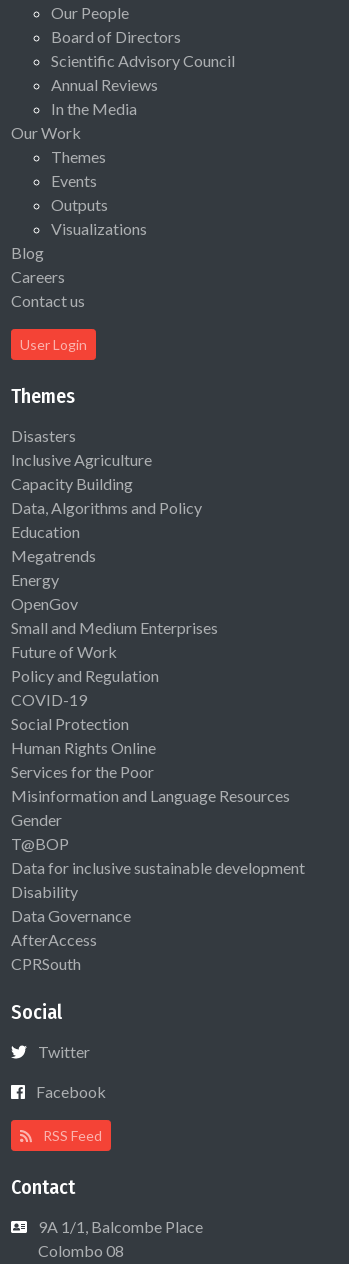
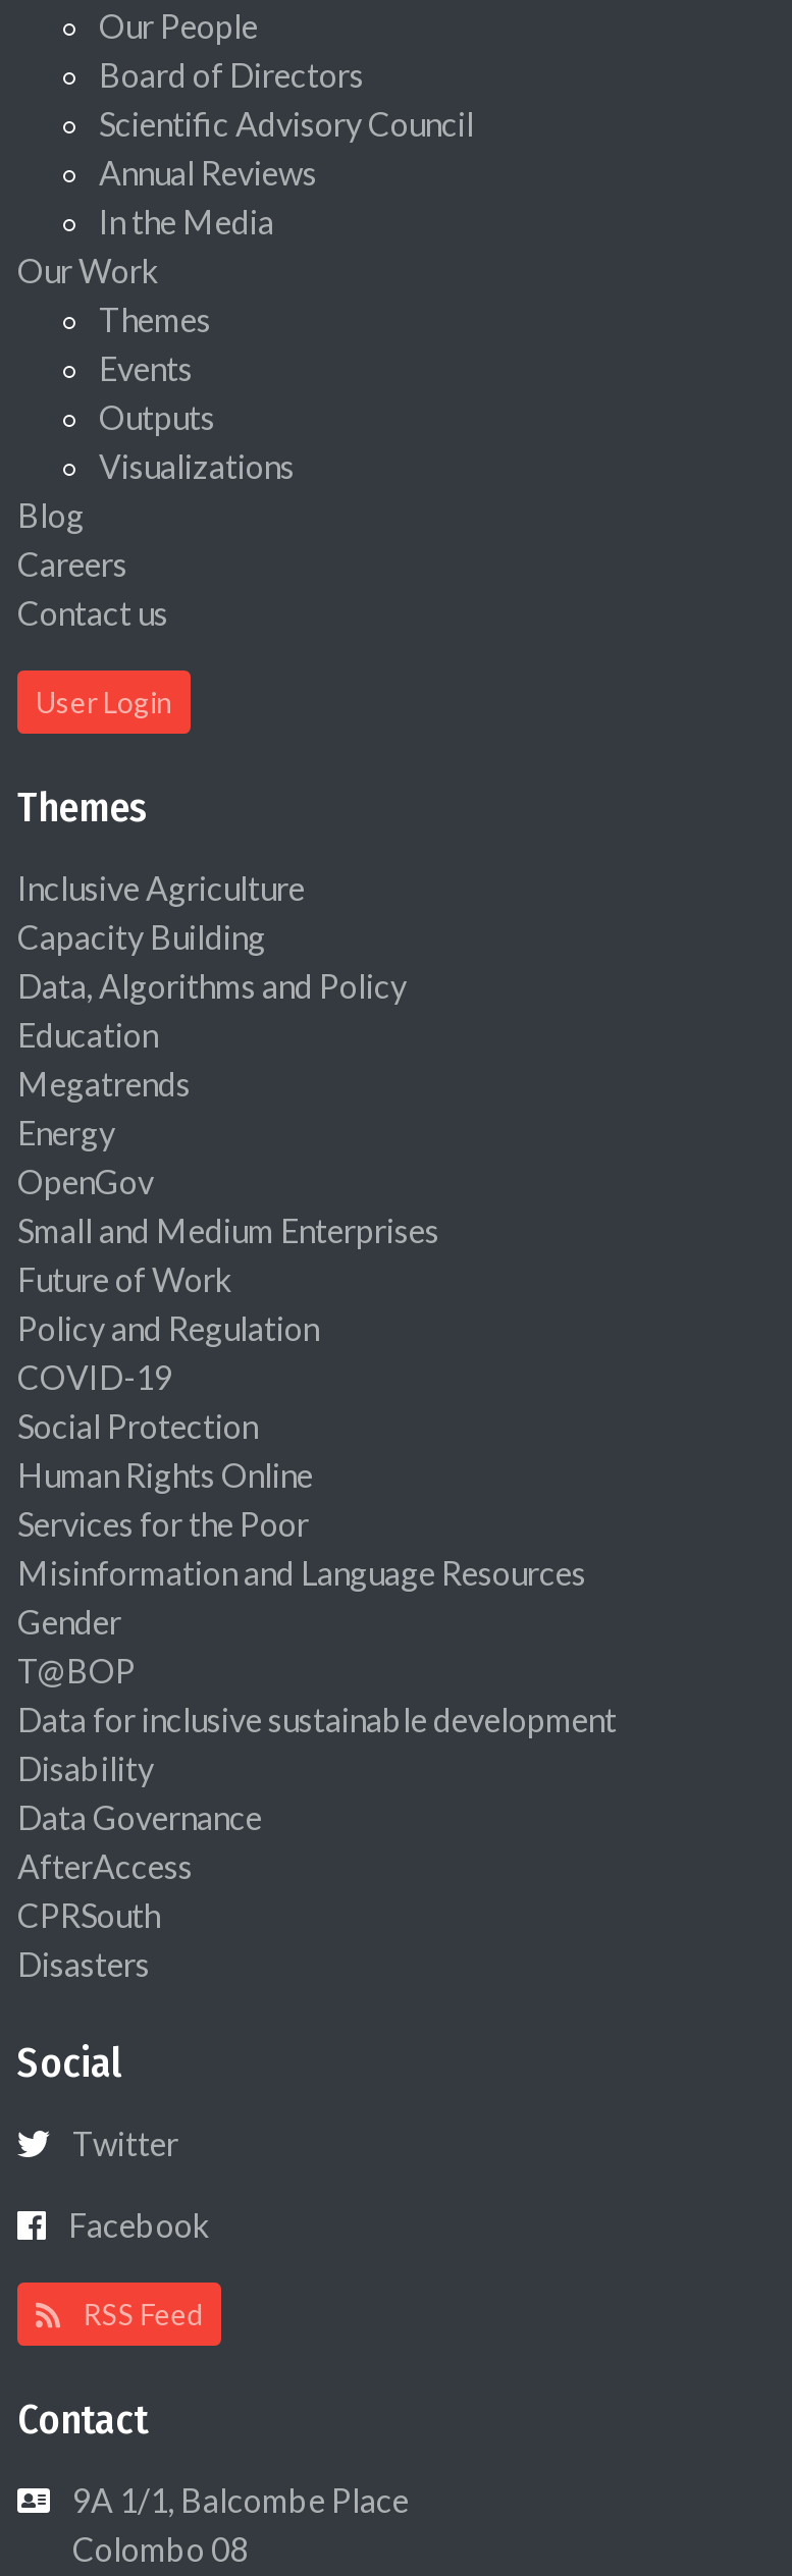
moved [11,426,76,445] -> [17,1945,150,1983]: Disasters
moved [11,450,305,973] -> [17,869,617,1934]: Inclusive Agriculture | Capacity Building | Data, Algorithms and Policy | ... | AfterAccess | CPRSouth

